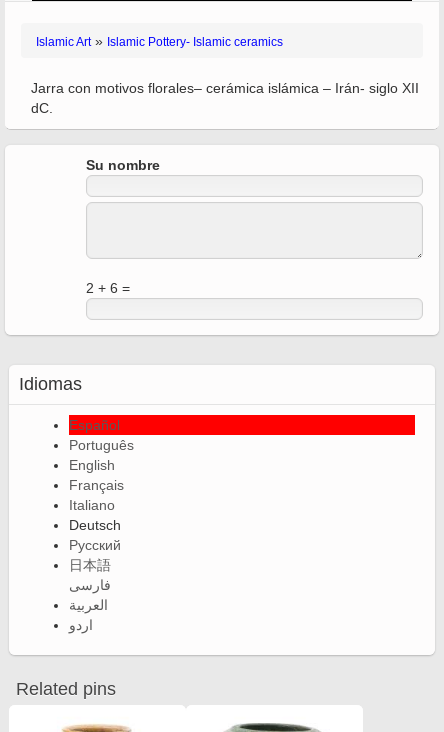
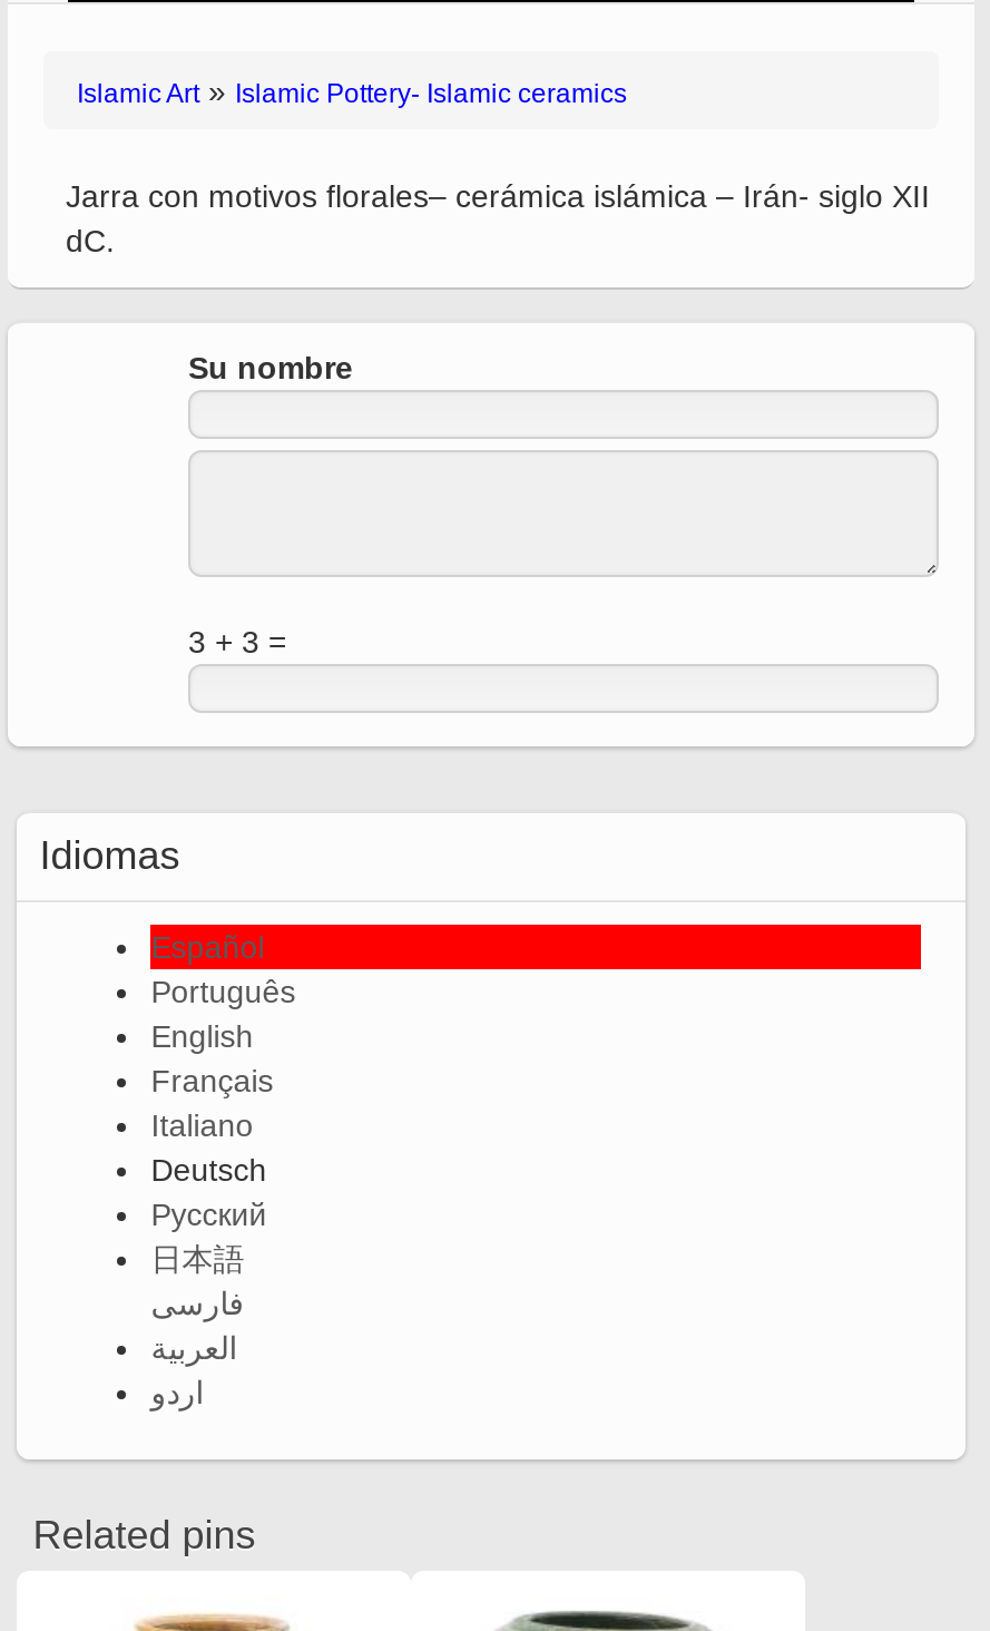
[86,280,130,296] 2 + 6 = -> [188,624,286,660] 3 + 3 =

